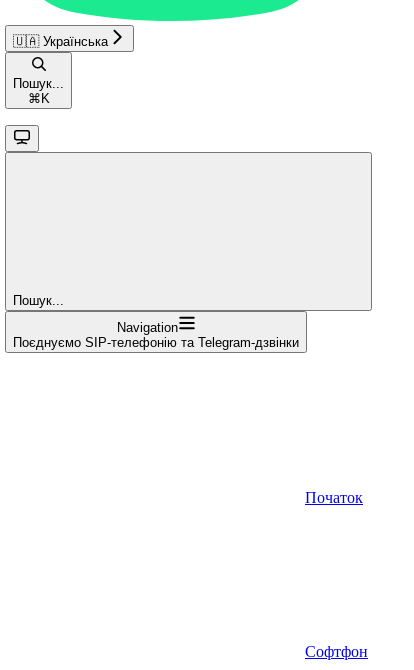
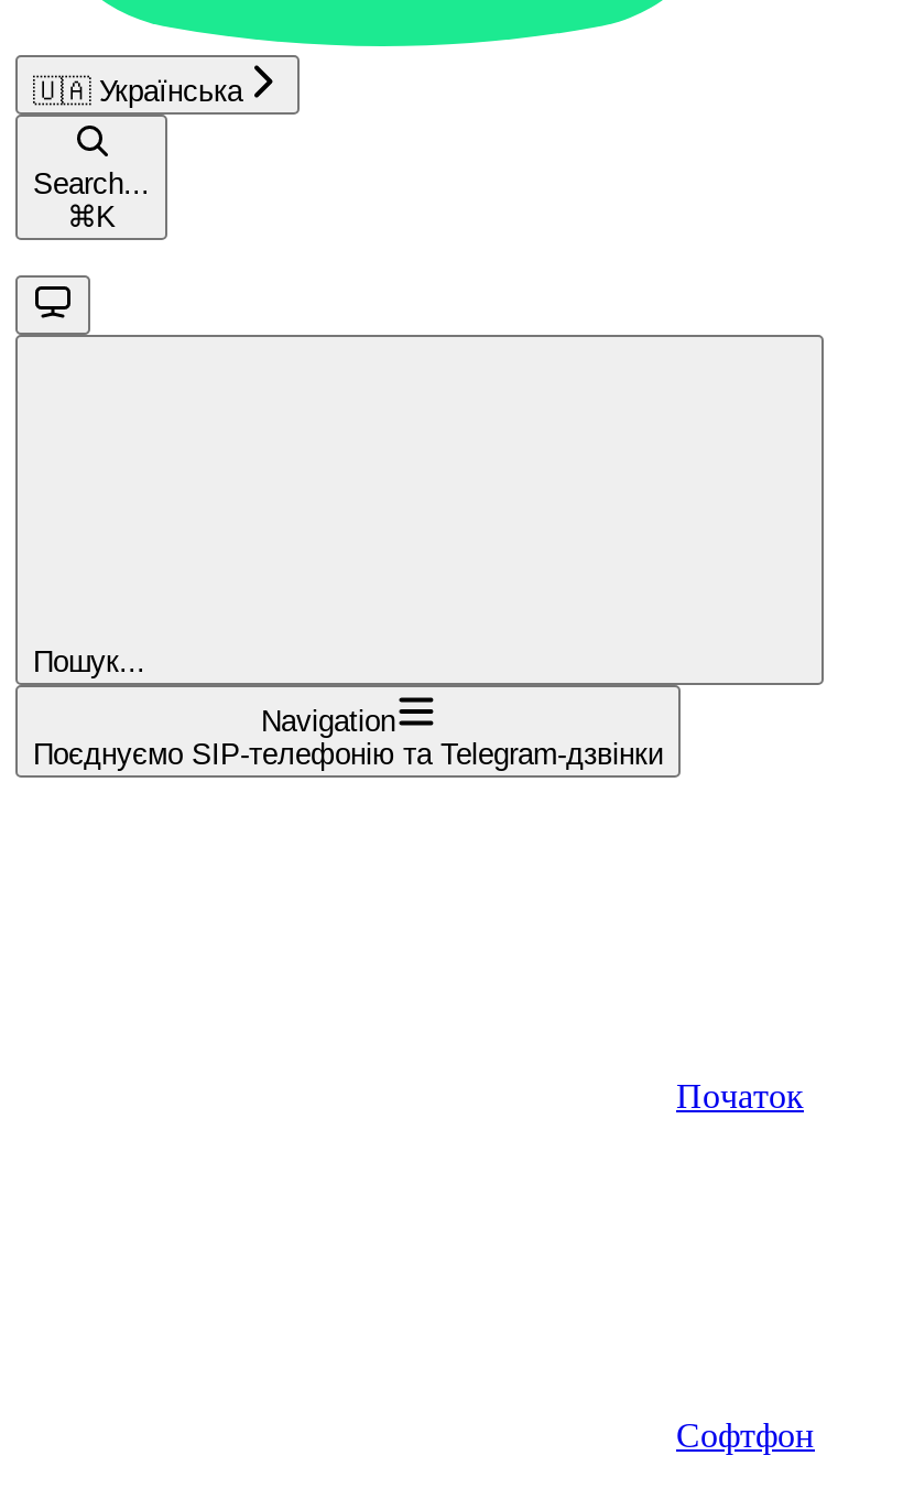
[13,76,64,91] Пошук... -> [33,167,150,200] Search...

